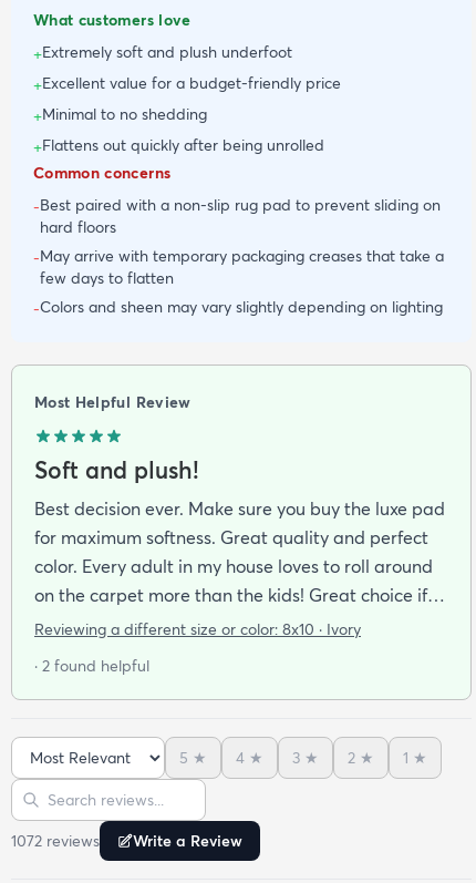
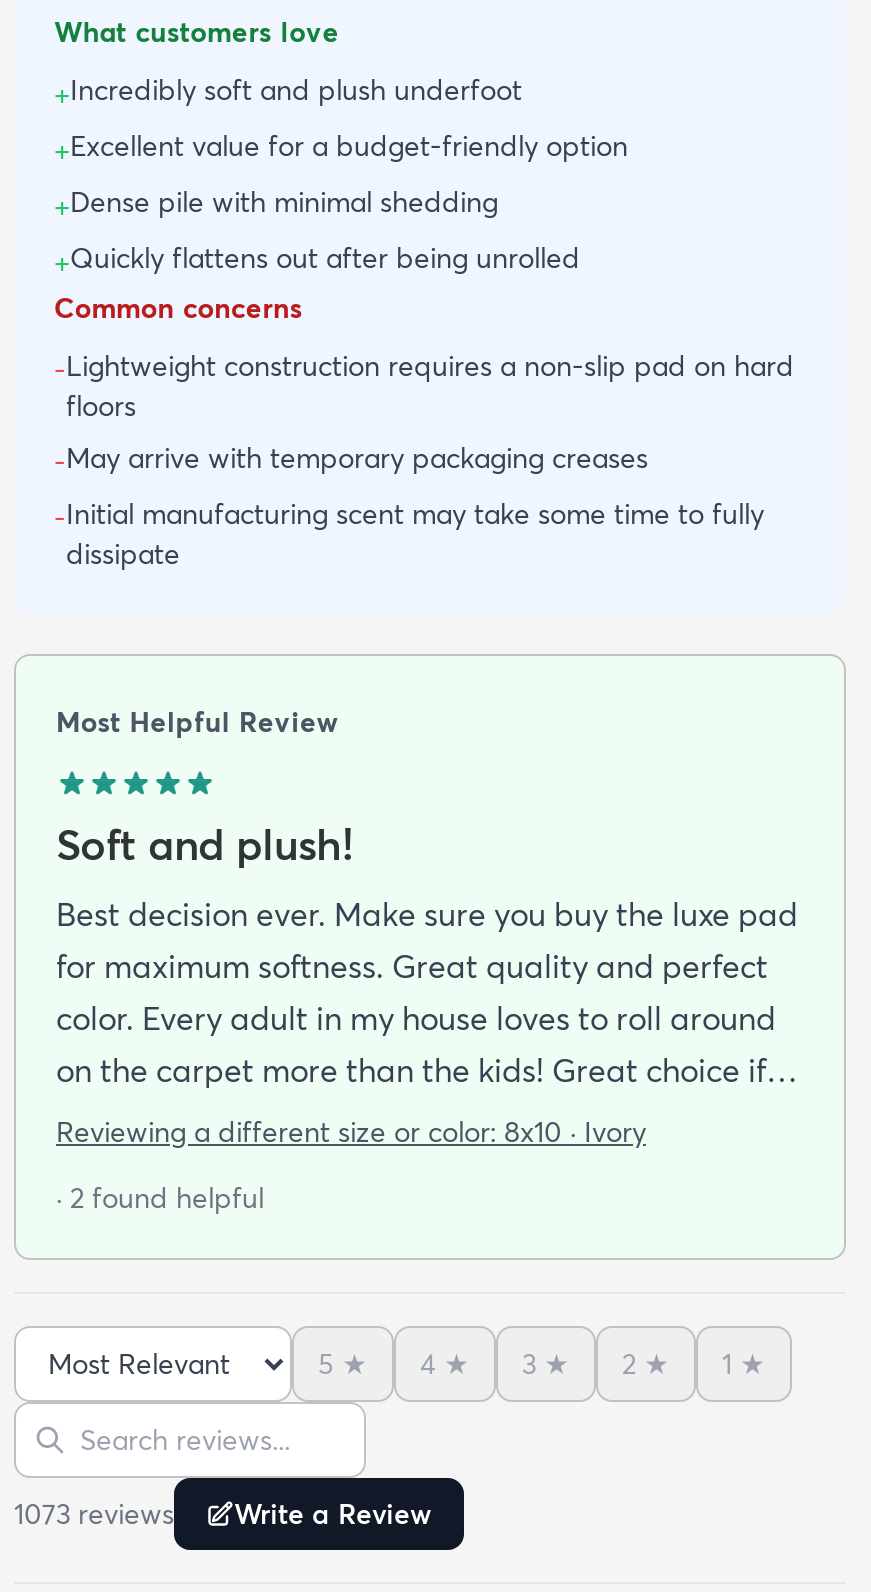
[33,42,341,157] +Extremely soft and plush underfoot | +Excellent value for a budget-friendly price | +Minimal to no shedding | +Flattens out quickly after being unrolled -> [54,72,628,280] +Incredibly soft and plush underfoot | +Excellent value for a budget-friendly option | +Dense pile with minimal shedding | +Quickly flattens out after being unrolled
[33,195,444,319] -Best paired with a non-slip rug pad to prevent sliding on | hard floors | -May arrive with temporary packaging creases that take a | few days to flatten | -Colors and sheen may vary slightly depending on lighting -> [54,348,794,572] -Lightweight construction requires a non-slip pad on hard | floors | -May arrive with temporary packaging creases | -Initial manufacturing scent may take some time to fully | dissipate
[11,831,242,851] 1072 reviews Write a Review -> [14,1496,432,1532] 1073 reviews Write a Review

